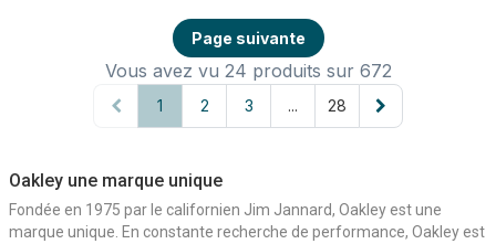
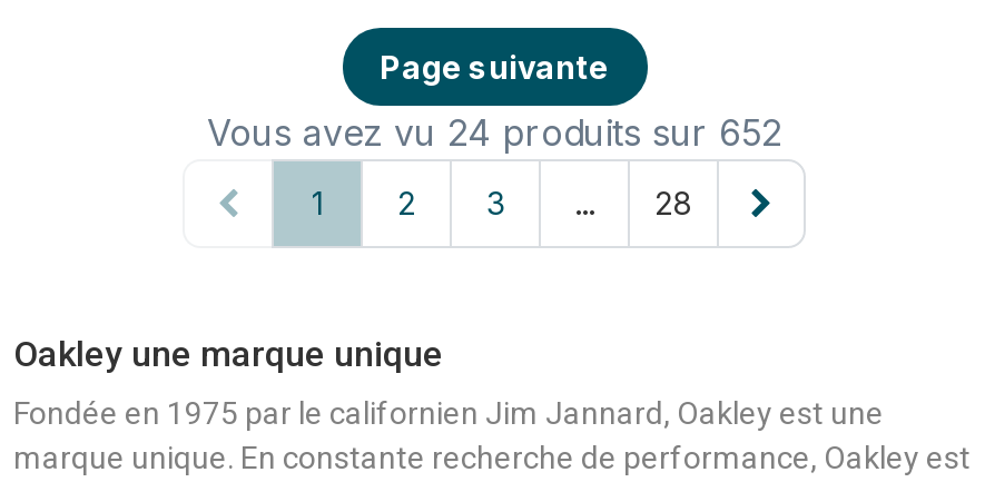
[105,60,391,82] Vous avez vu 24 produits sur 672 -> [207,110,781,155] Vous avez vu 24 produits sur 652

